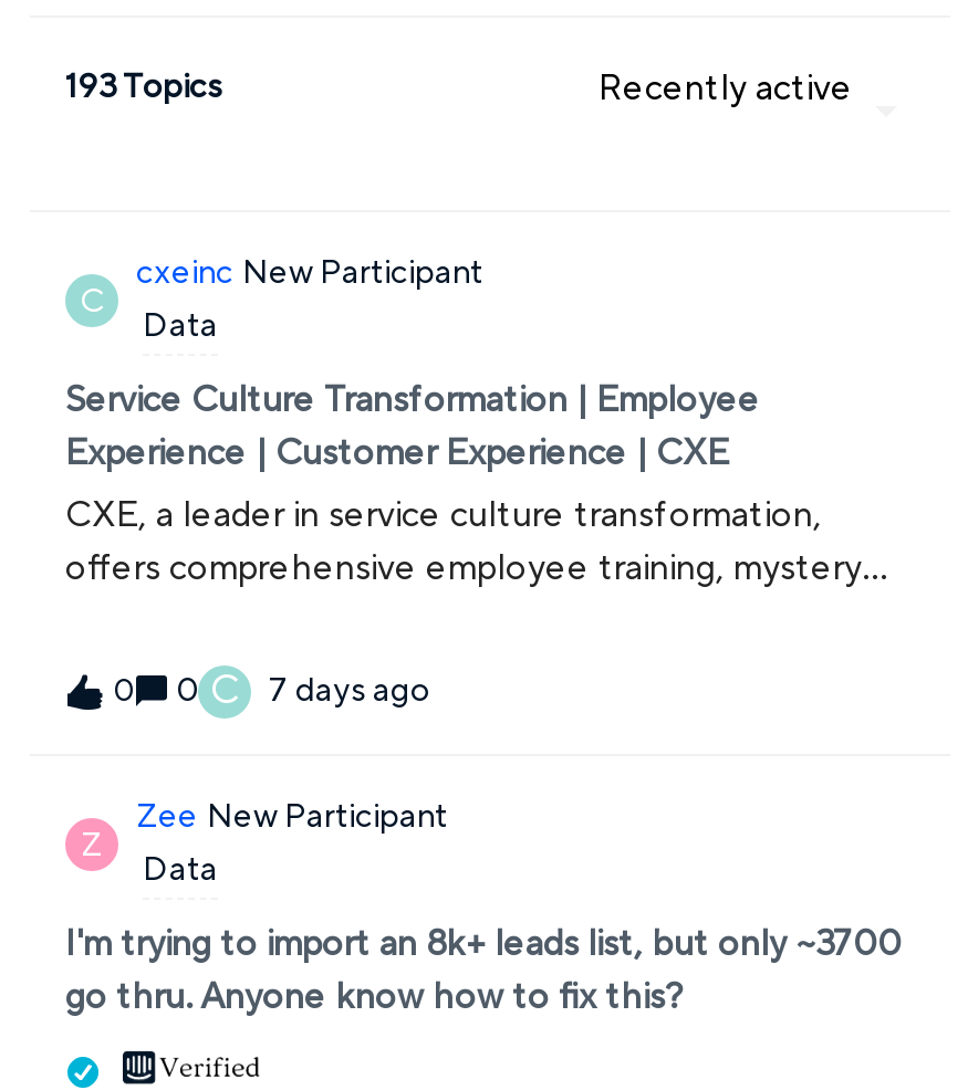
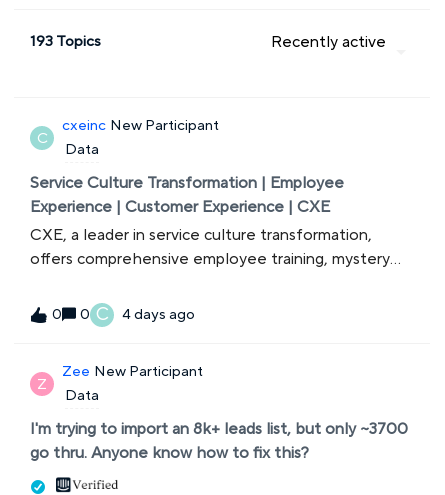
[269,669,430,711] 7 days ago -> [122,305,195,324] 4 days ago

